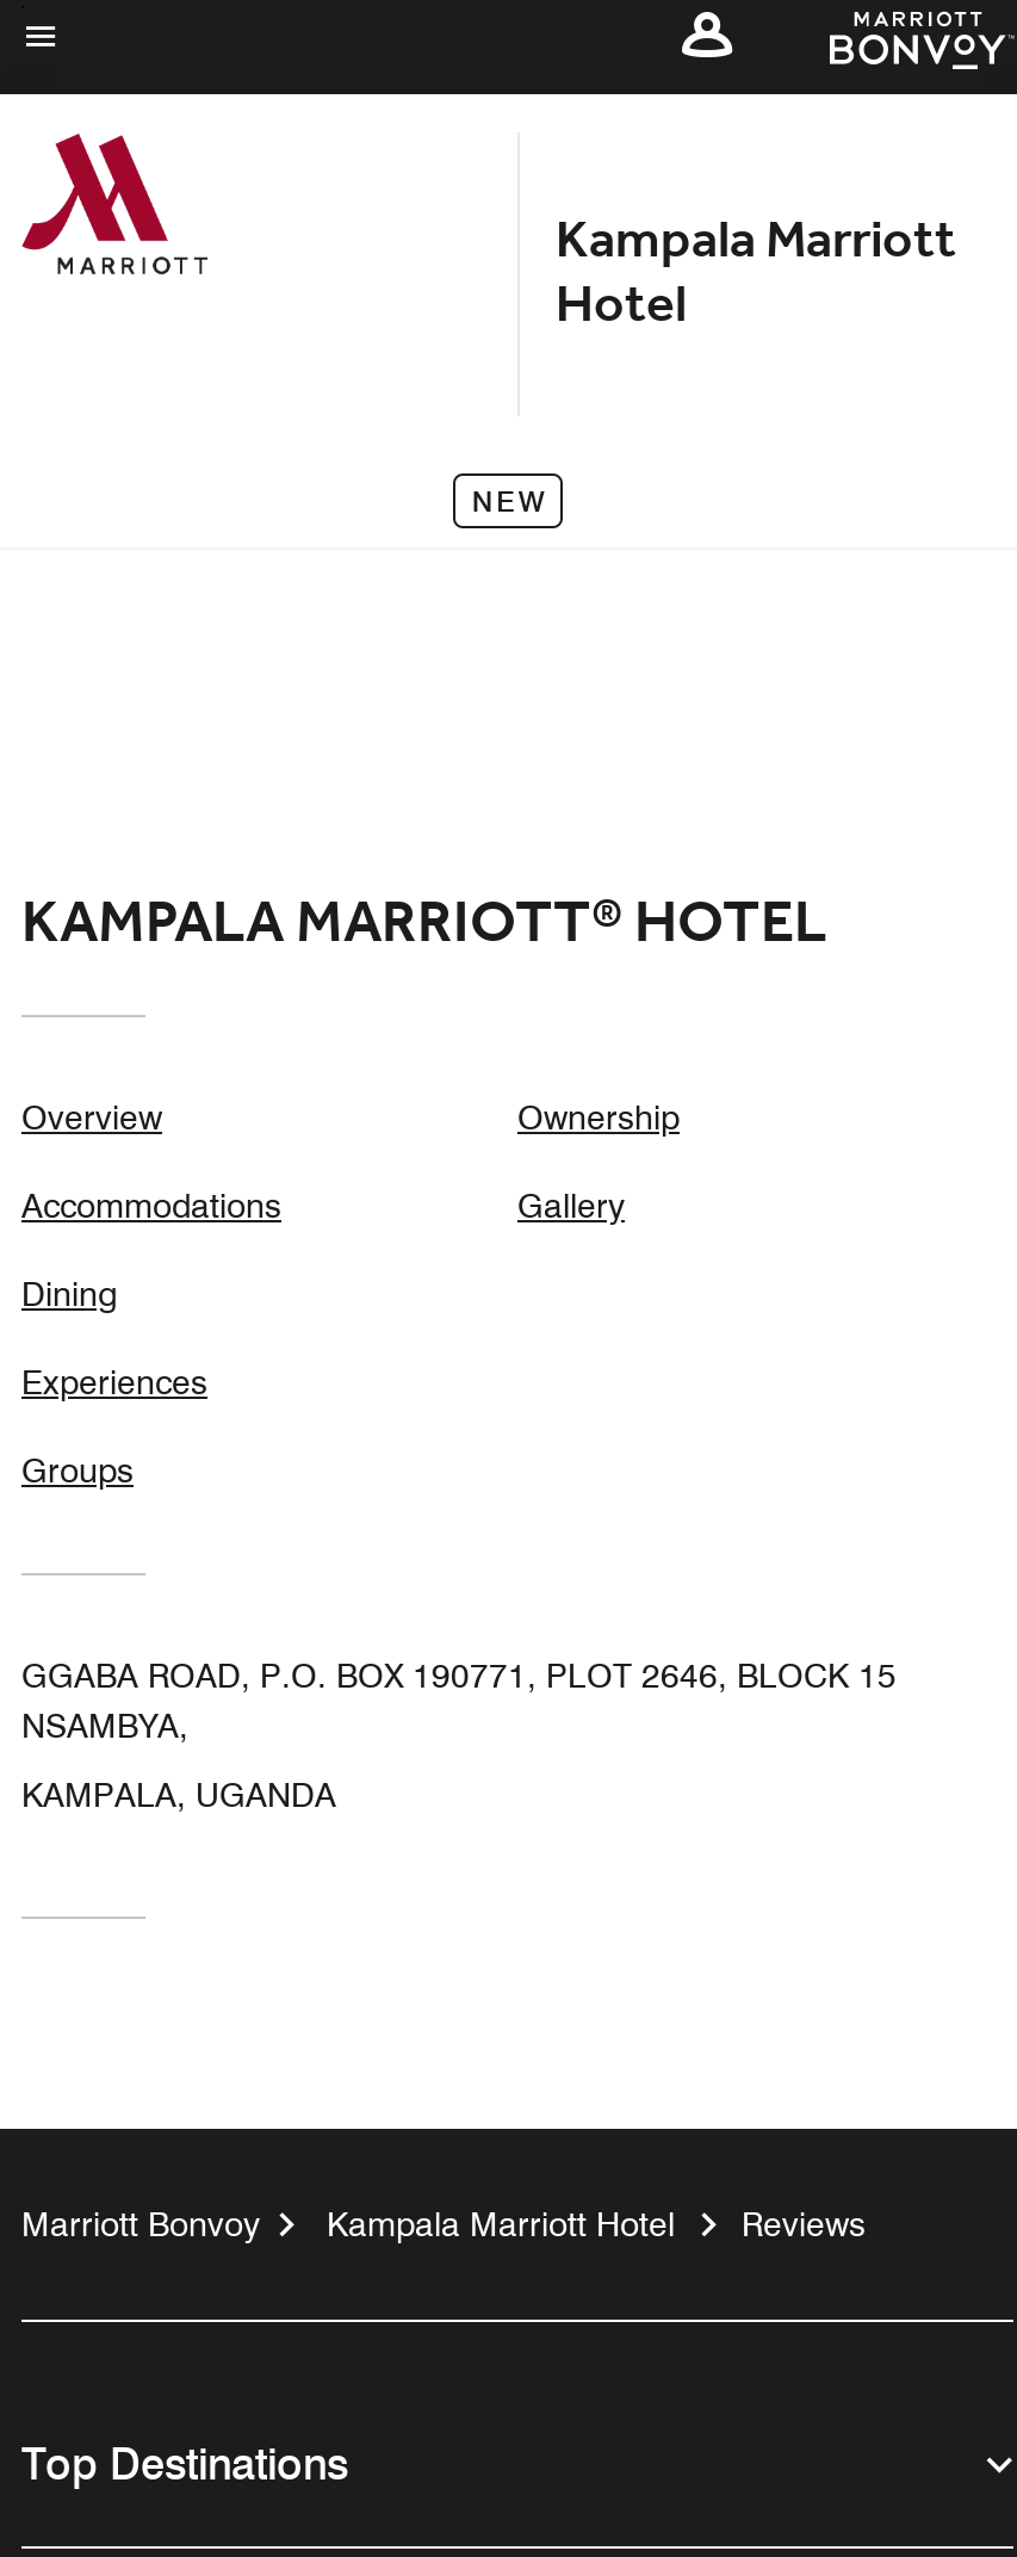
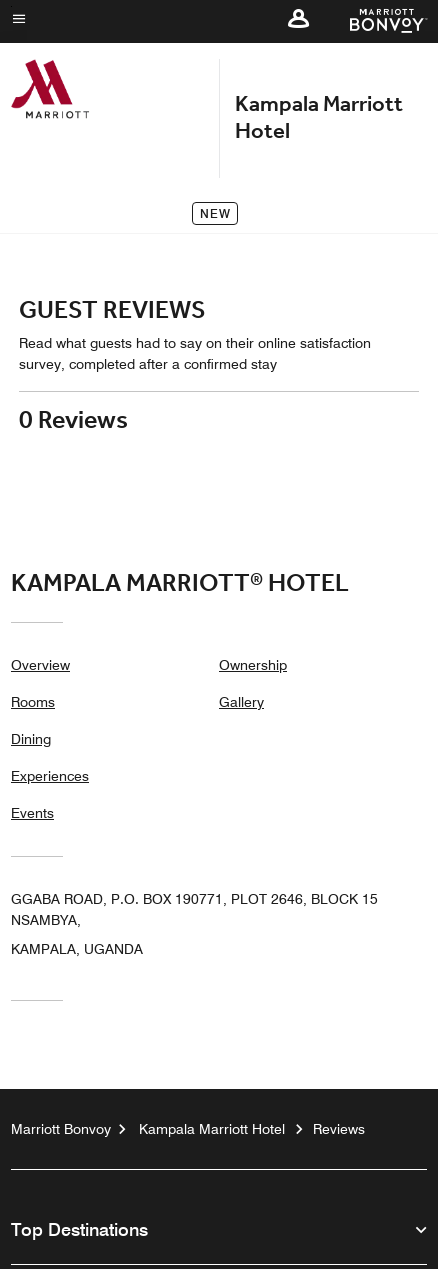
none -> [19,292,371,440] GUEST REVIEWS | Read what guests had to say on their online satisfaction | survey, completed after a confirmed stay | 0 Reviews
[21,1186,281,1224] Accommodations -> [11,694,55,710] Rooms
[21,1451,134,1489] Groups -> [11,805,54,821] Events

